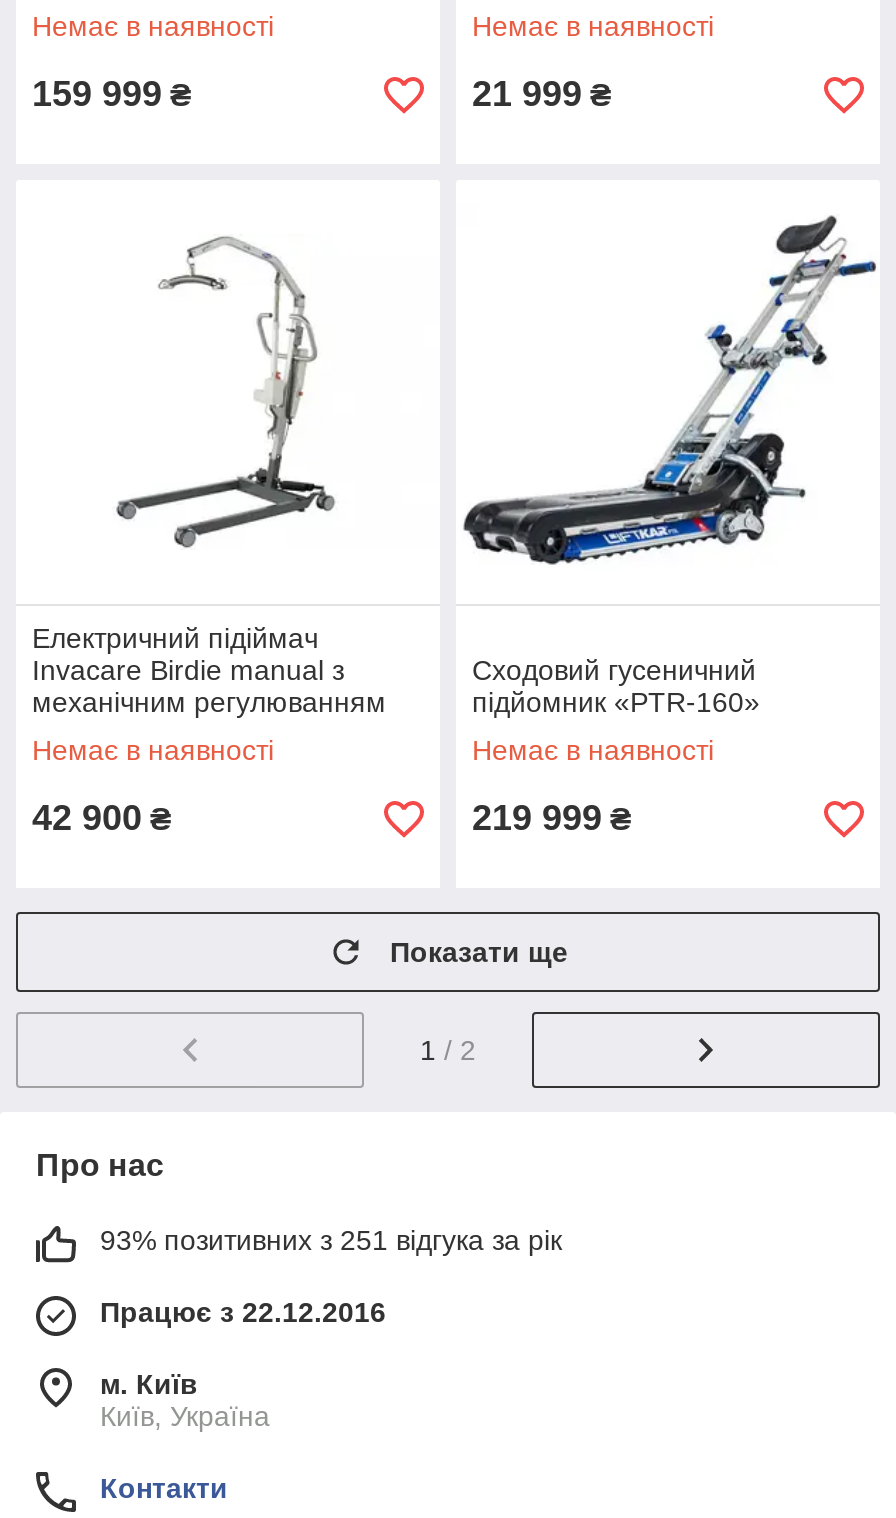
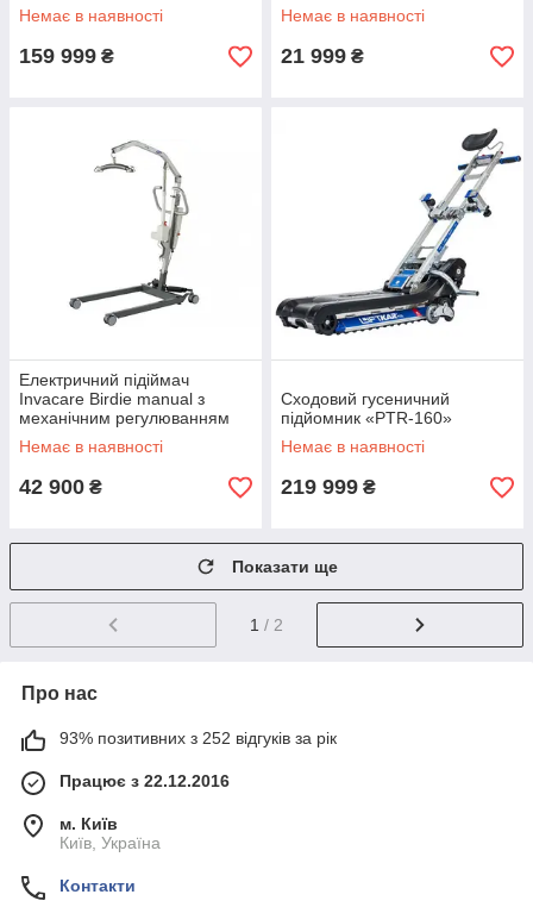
[100,1224,562,1256] 93% позитивних з 251 відгука за рік -> [59,728,337,748] 93% позитивних з 252 відгуків за рік

